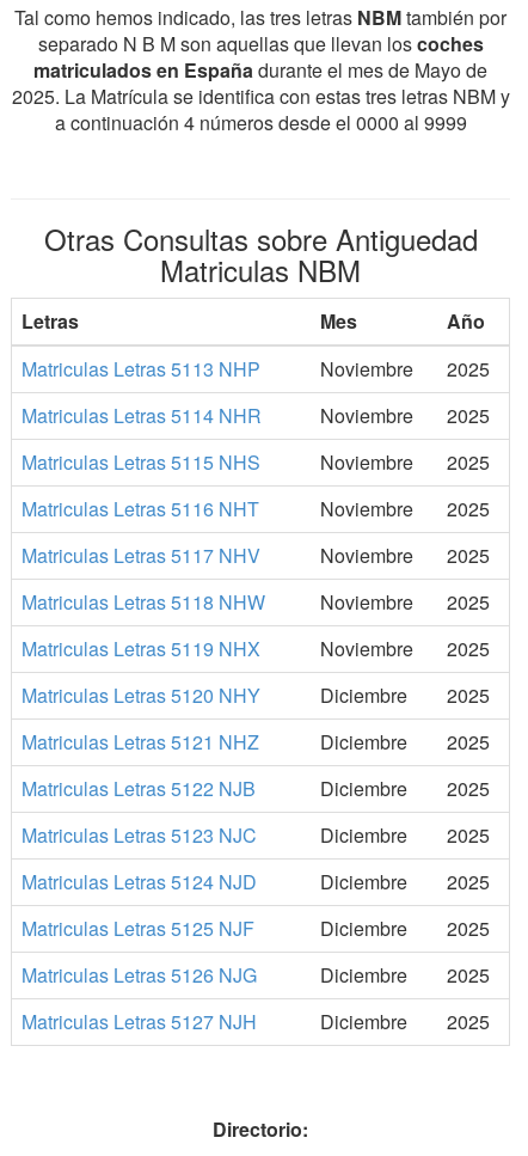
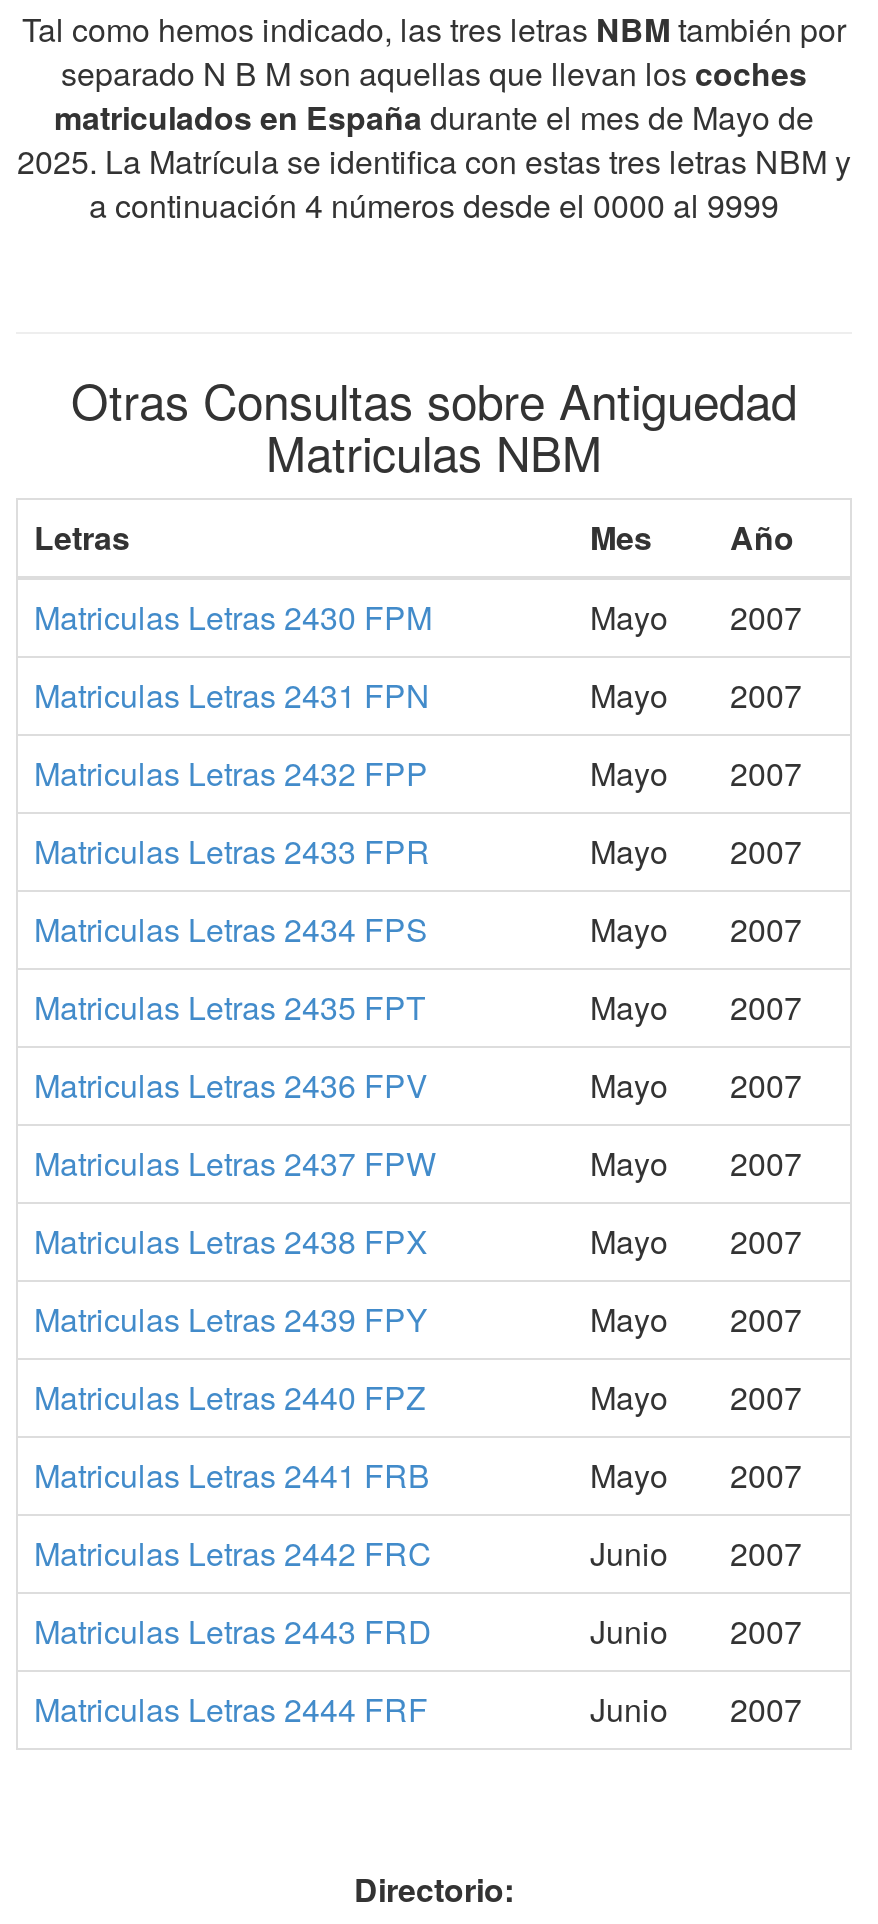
[22,355,490,383] Matriculas Letras 5113 NHP | Noviembre | 2025 -> [34,594,802,640] Matriculas Letras 2430 FPM | Mayo | 2007
[22,402,490,429] Matriculas Letras 5114 NHR | Noviembre | 2025 -> [34,672,802,718] Matriculas Letras 2431 FPN | Mayo | 2007
[22,448,490,476] Matriculas Letras 5115 NHS | Noviembre | 2025 -> [34,750,802,796] Matriculas Letras 2432 FPP | Mayo | 2007
[22,495,490,522] Matriculas Letras 5116 NHT | Noviembre | 2025 -> [34,828,802,874] Matriculas Letras 2433 FPR | Mayo | 2007
[22,542,490,569] Matriculas Letras 5117 NHV | Noviembre | 2025 -> [34,906,802,952] Matriculas Letras 2434 FPS | Mayo | 2007
[22,588,490,616] Matriculas Letras 5118 NHW | Noviembre | 2025 -> [34,984,802,1030] Matriculas Letras 2435 FPT | Mayo | 2007
[22,635,490,662] Matriculas Letras 5119 NHX | Noviembre | 2025 -> [34,1062,802,1108] Matriculas Letras 2436 FPV | Mayo | 2007
[22,681,490,709] Matriculas Letras 5120 NHY | Diciembre | 2025 -> [34,1140,802,1186] Matriculas Letras 2437 FPW | Mayo | 2007
[22,728,490,756] Matriculas Letras 5121 NHZ | Diciembre | 2025 -> [34,1218,802,1264] Matriculas Letras 2438 FPX | Mayo | 2007
[22,775,490,802] Matriculas Letras 5122 NJB | Diciembre | 2025 -> [34,1296,802,1342] Matriculas Letras 2439 FPY | Mayo | 2007
[22,821,490,849] Matriculas Letras 5123 NJC | Diciembre | 2025 -> [34,1374,802,1420] Matriculas Letras 2440 FPZ | Mayo | 2007
[22,868,490,895] Matriculas Letras 5124 NJD | Diciembre | 2025 -> [34,1452,802,1498] Matriculas Letras 2441 FRB | Mayo | 2007
[22,915,490,942] Matriculas Letras 5125 NJF | Diciembre | 2025 -> [34,1530,802,1576] Matriculas Letras 2442 FRC | Junio | 2007
[22,961,490,989] Matriculas Letras 5126 NJG | Diciembre | 2025 -> [34,1608,802,1654] Matriculas Letras 2443 FRD | Junio | 2007
[22,1008,490,1035] Matriculas Letras 5127 NJH | Diciembre | 2025 -> [34,1686,802,1732] Matriculas Letras 2444 FRF | Junio | 2007

